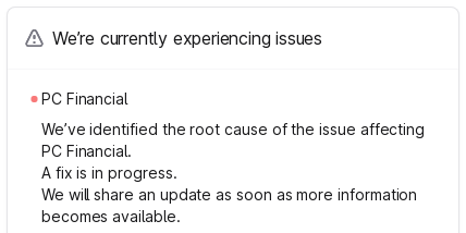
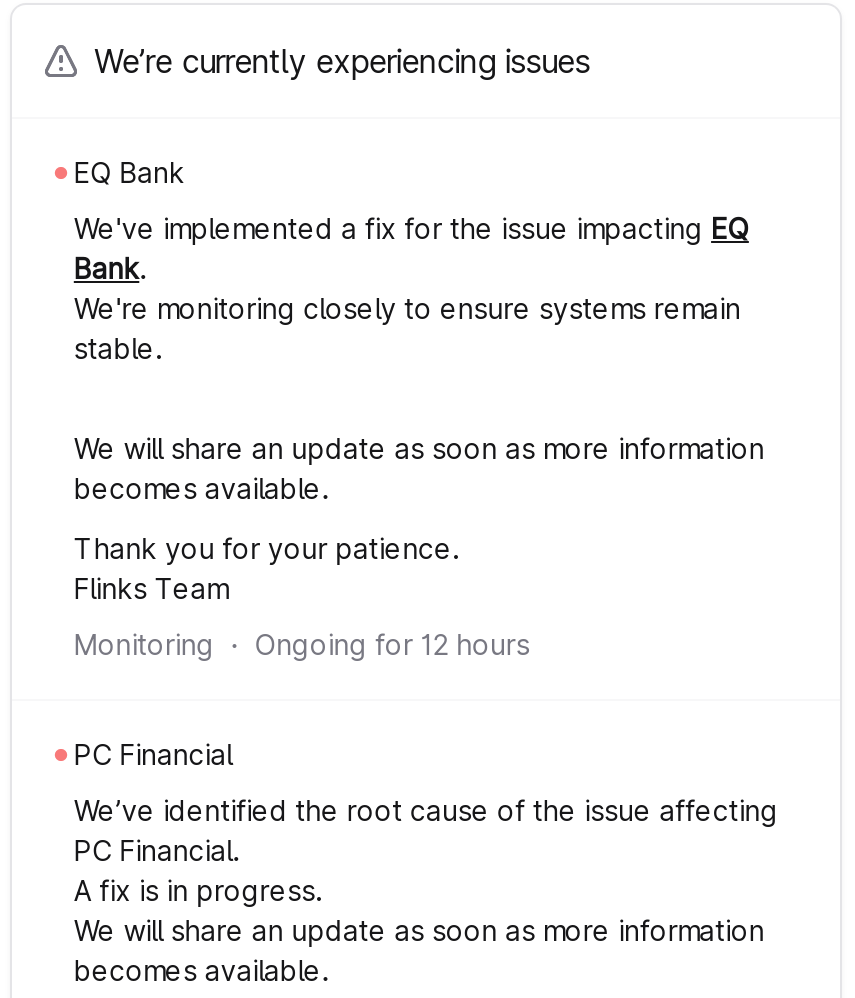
none -> [74,155,765,661] EQ Bank | We've implemented a fix for the issue impacting EQ | Bank. | We're monitoring closely to ensure systems remain | stable. | We will share an update as soon as more information | becomes available. | Thank you for your patience. | Flinks Team | Monitoring · Ongoing for 12 hours

